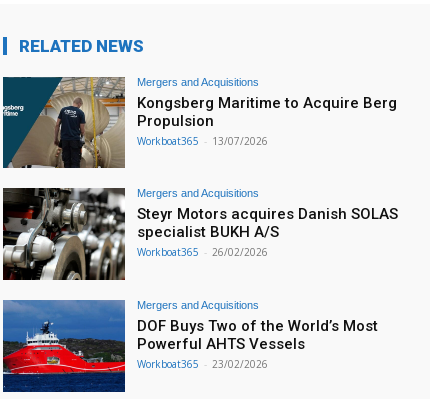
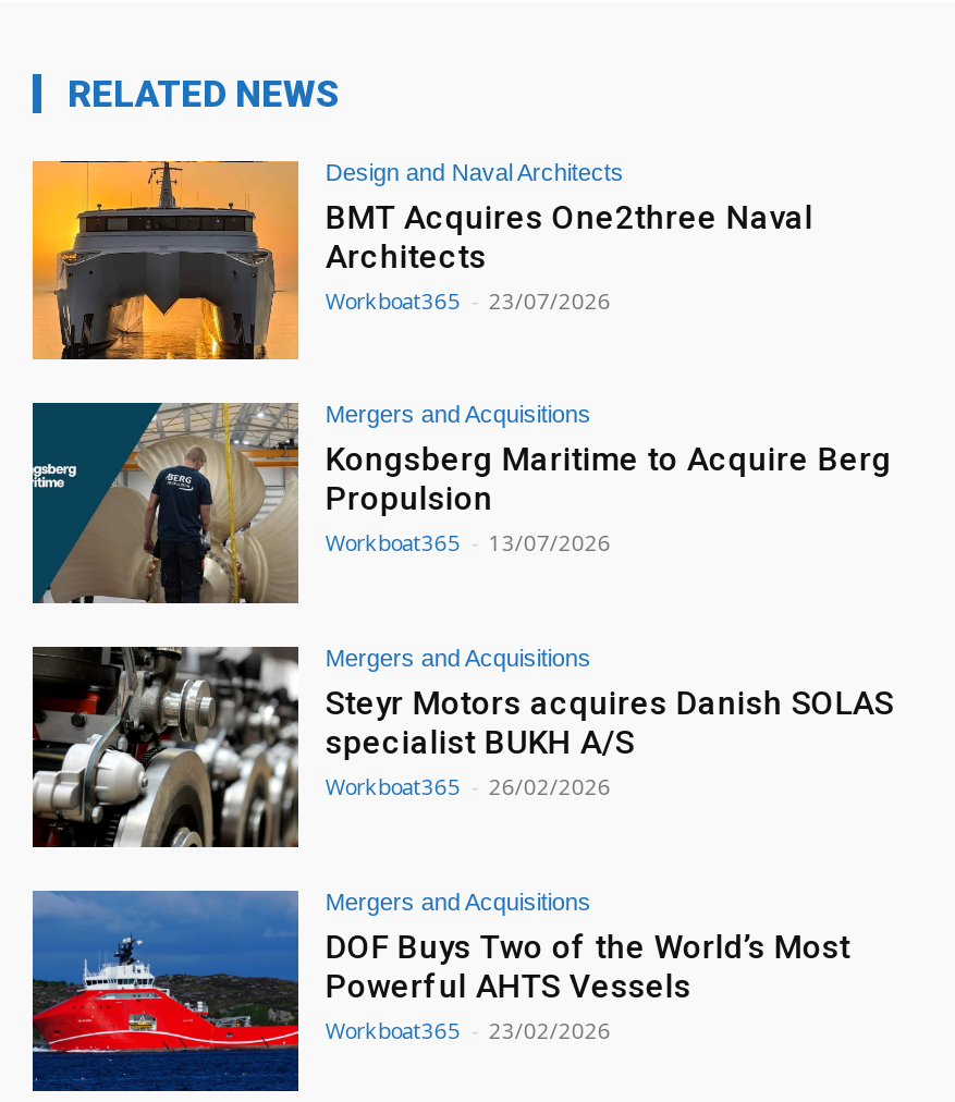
none -> [30,158,813,362] [image] | Design and Naval Architects | BMT Acquires One2three Naval | Architects | Workboat365 - 23/07/2026

